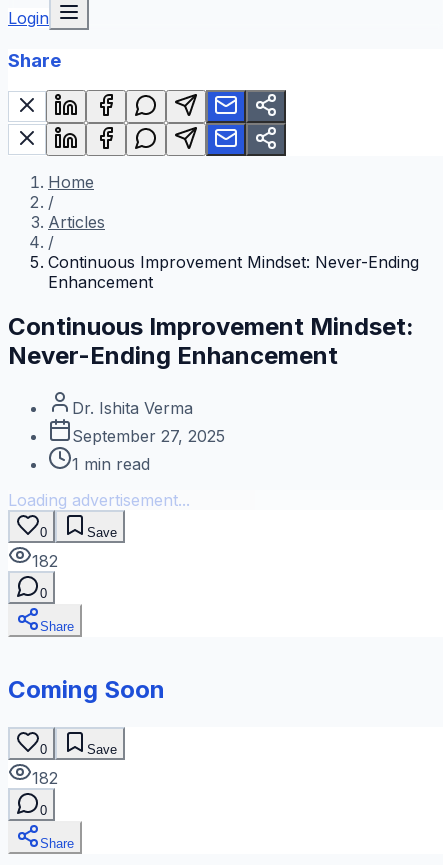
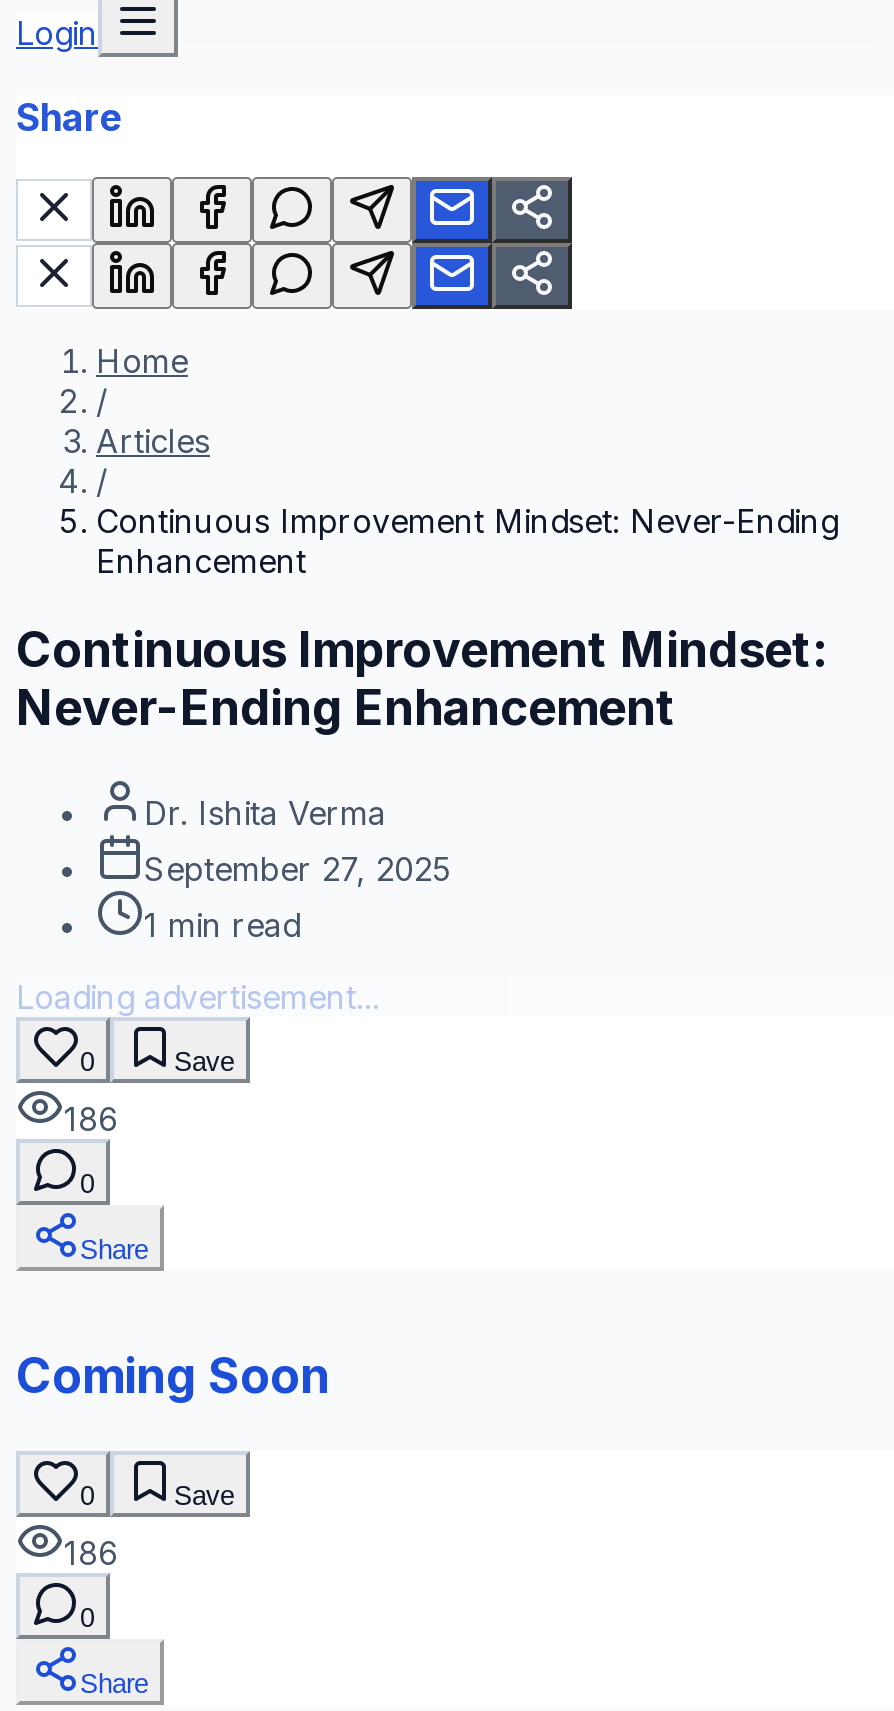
[32,551,58,571] 182 -> [64,1099,118,1139] 186
[32,768,58,788] 182 -> [64,1533,118,1573] 186

